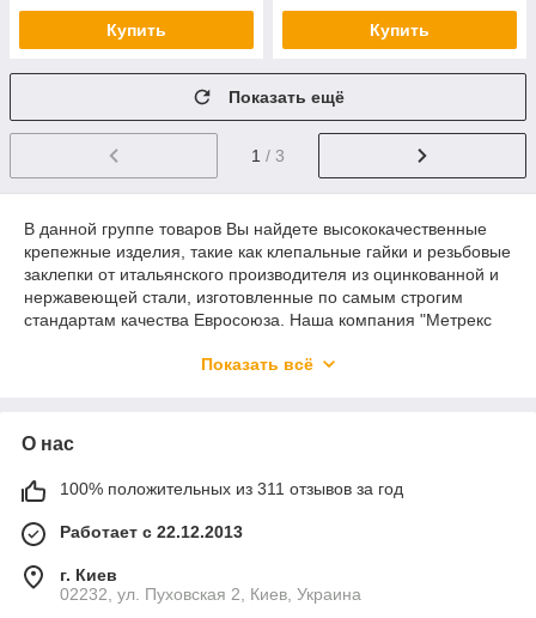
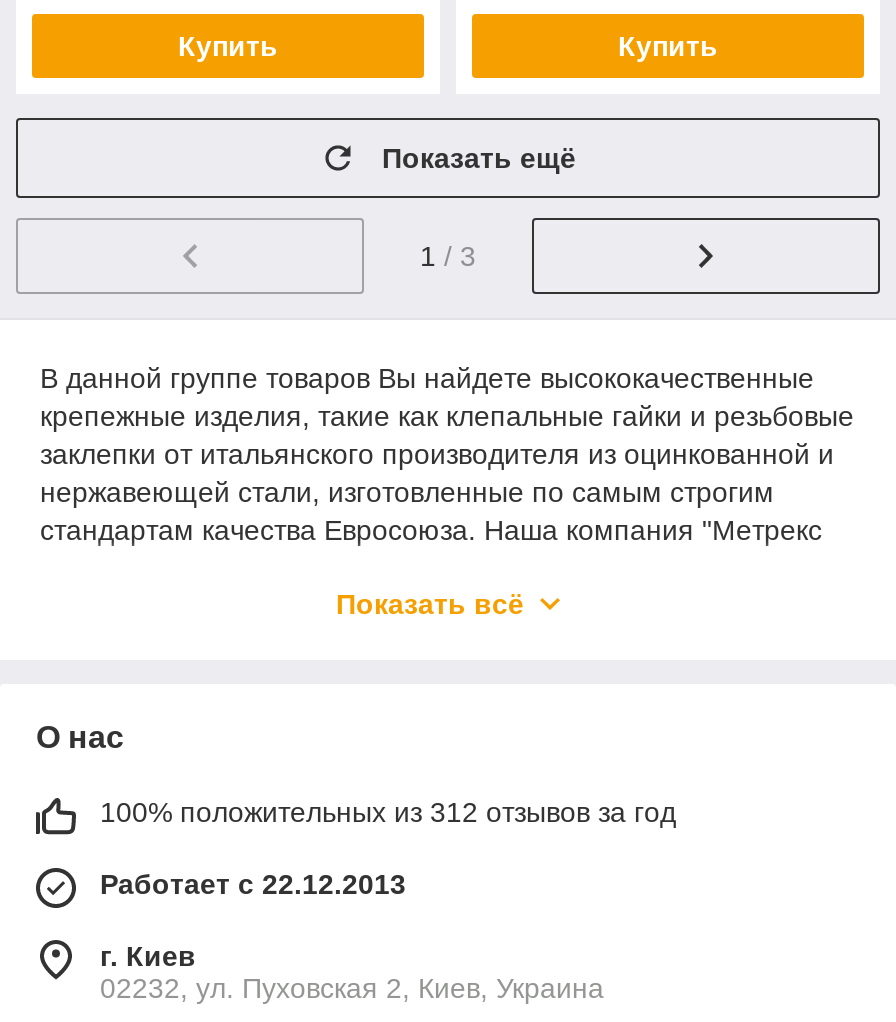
[60,479,403,498] 100% положительных из 311 отзывов за год -> [100,796,676,828] 100% положительных из 312 отзывов за год

